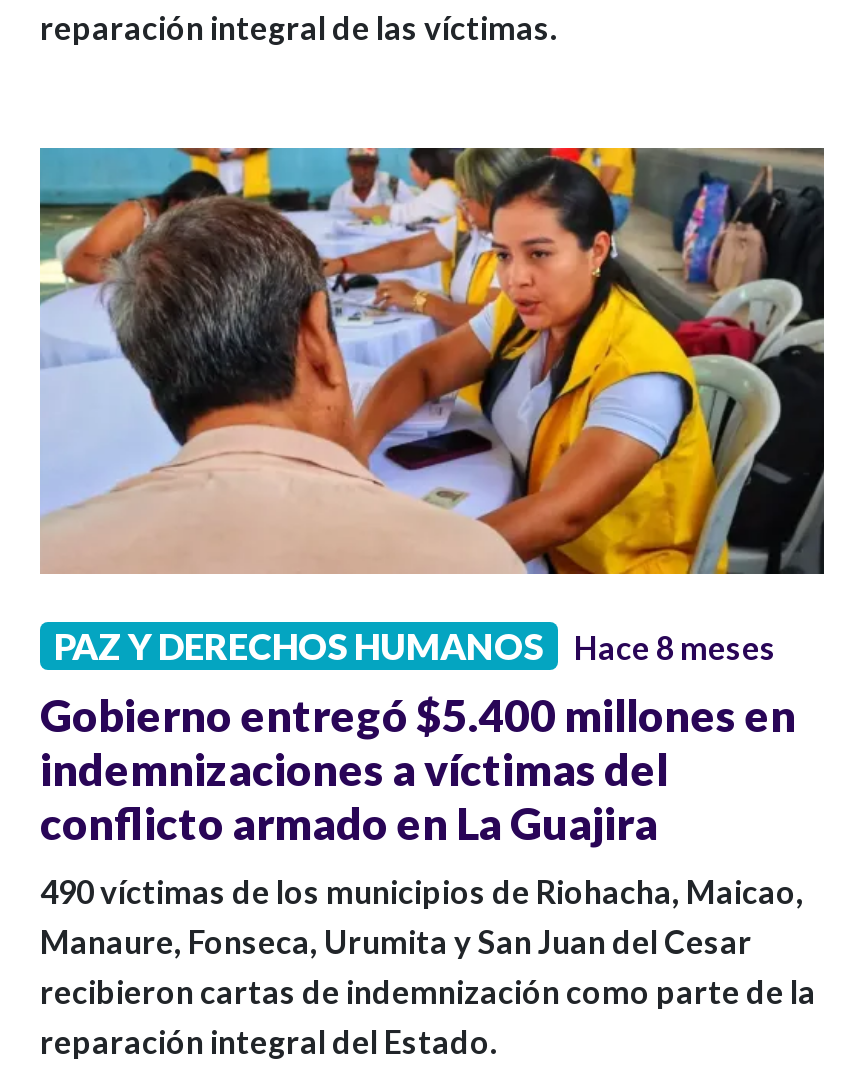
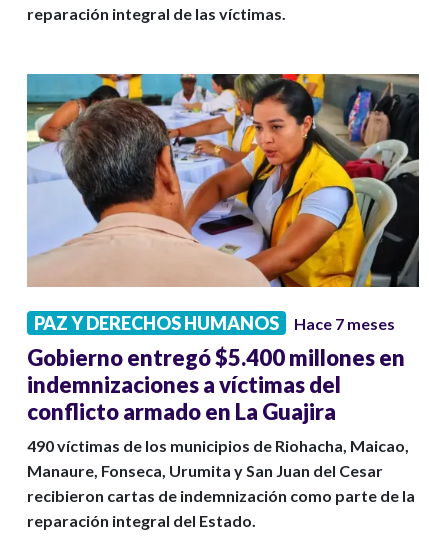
[54,625,776,669] PAZ Y DERECHOS HUMANOS Hace 8 meses -> [34,312,395,334] PAZ Y DERECHOS HUMANOS Hace 7 meses

